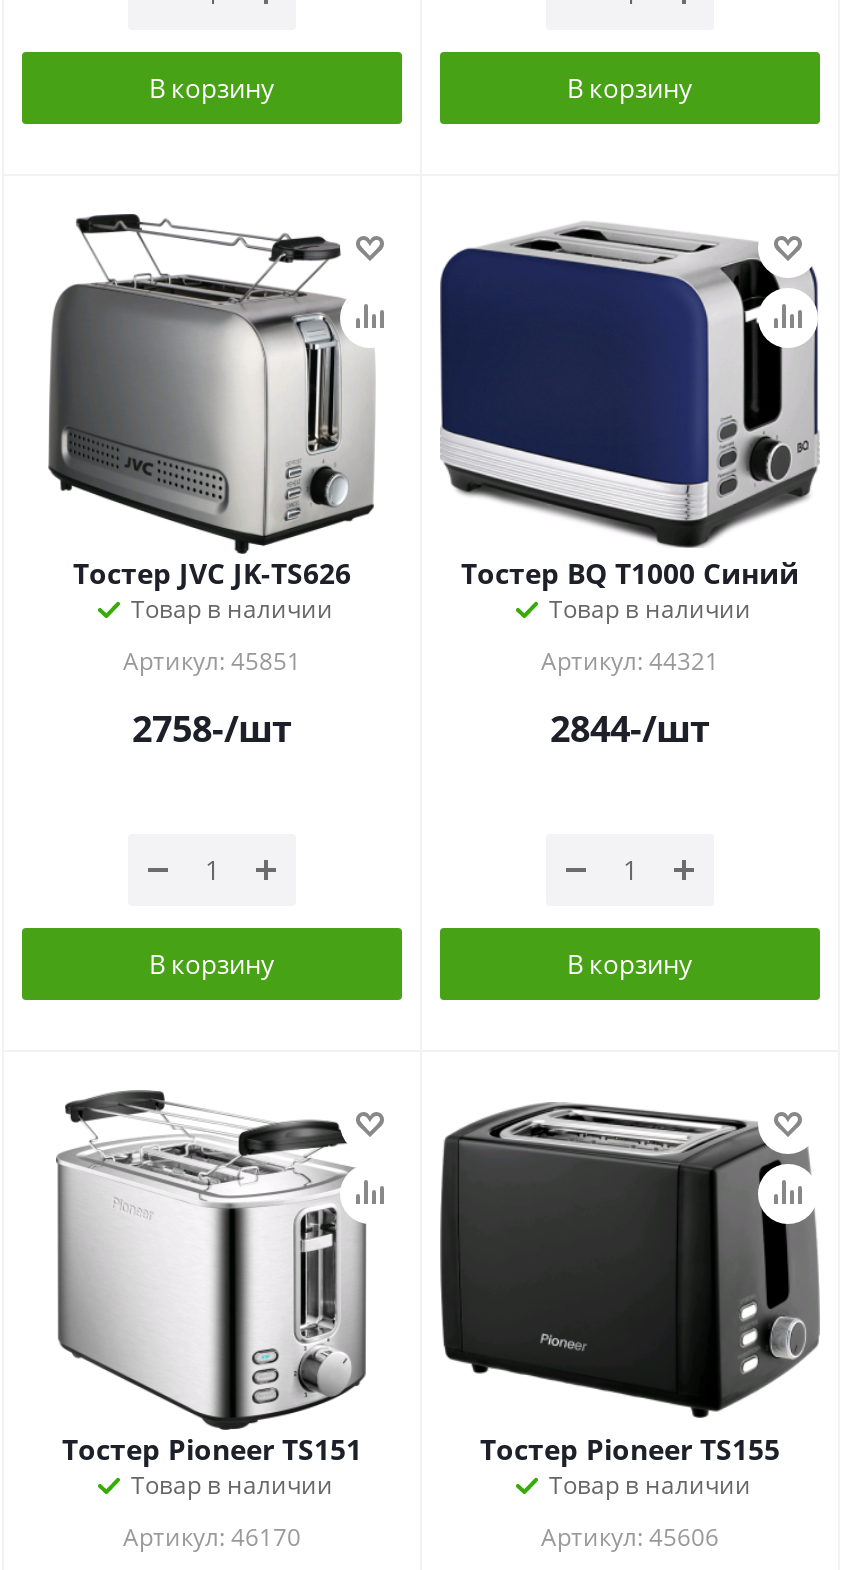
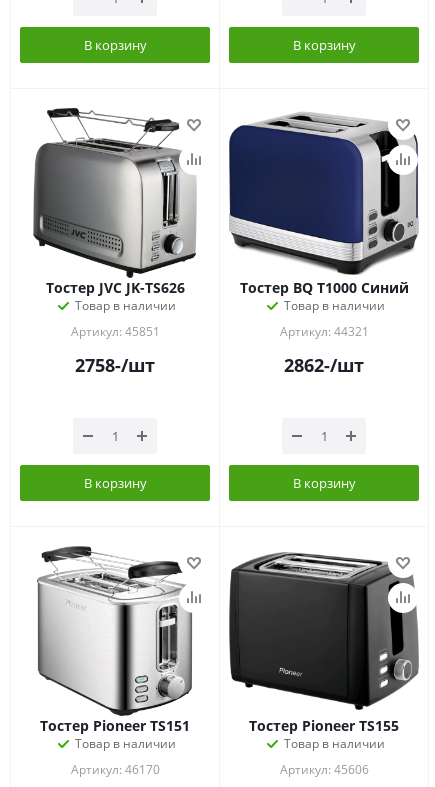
[550,704,710,752] 2844-/шт -> [284,353,364,377] 2862-/шт

